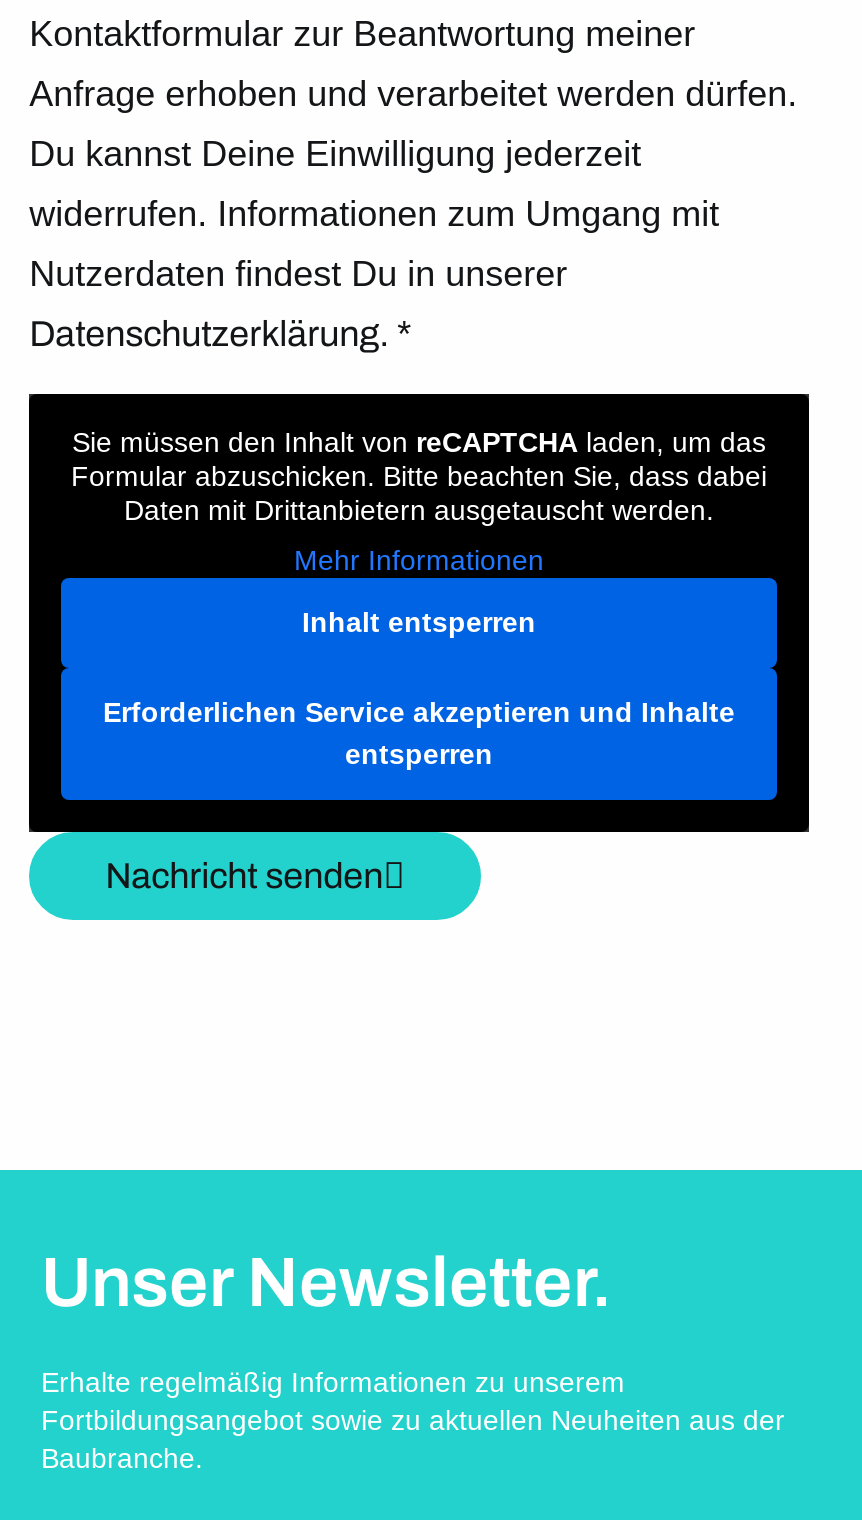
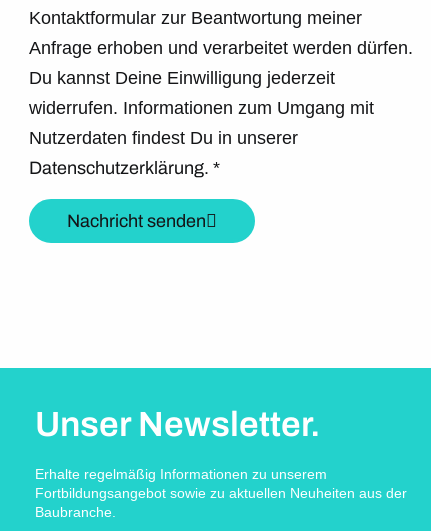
[27,392,811,834] [image] | Sie müssen den Inhalt von reCAPTCHA laden, um das | Formular abzuschicken. Bitte beachten Sie, dass dabei | Daten mit Drittanbietern ausgetauscht werden. | Mehr Informationen | Inhalt entsperren | Erforderlichen Service akzeptieren und Inhalte | entsperren -> none

